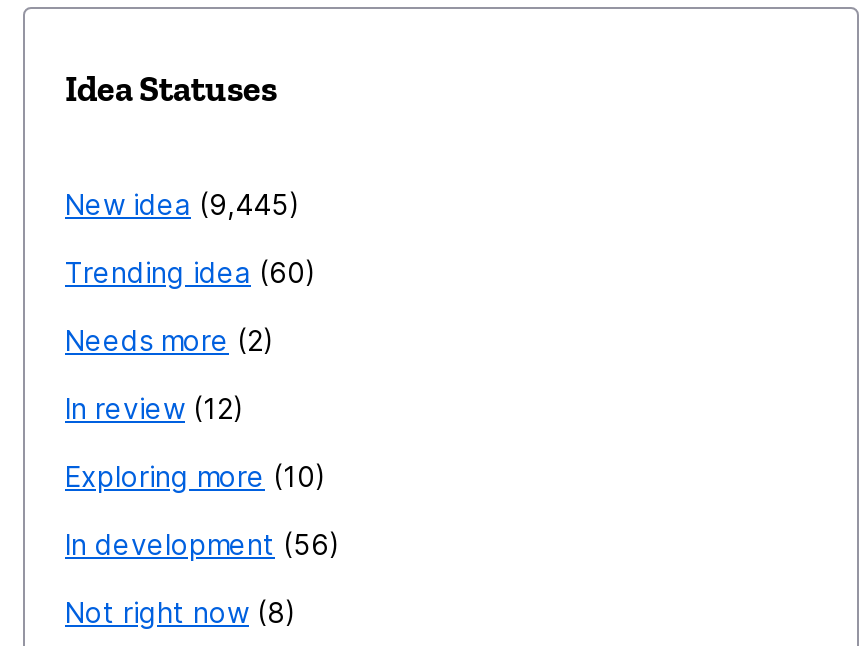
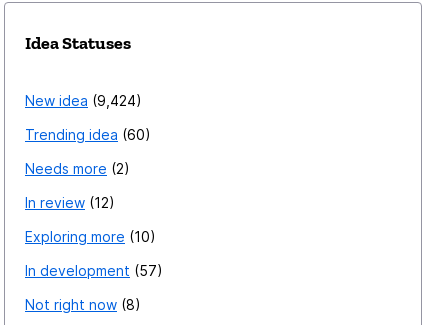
[65,187,289,221] New idea 9,445 -> [25,92,136,109] New idea 9,424
[65,527,329,561] In development 56 -> [25,262,157,279] In development 57

